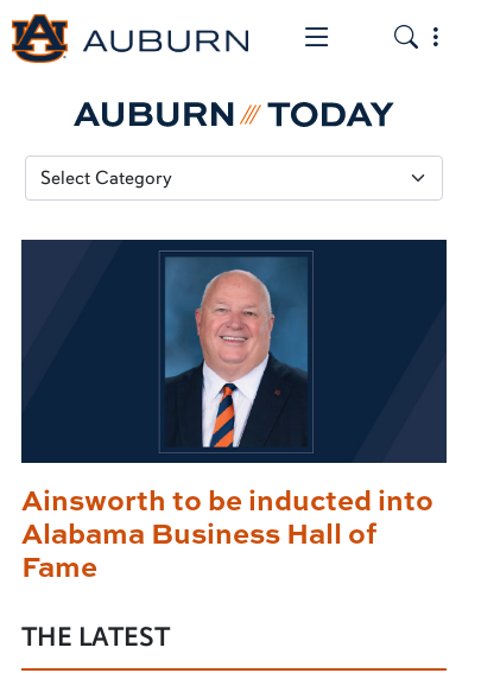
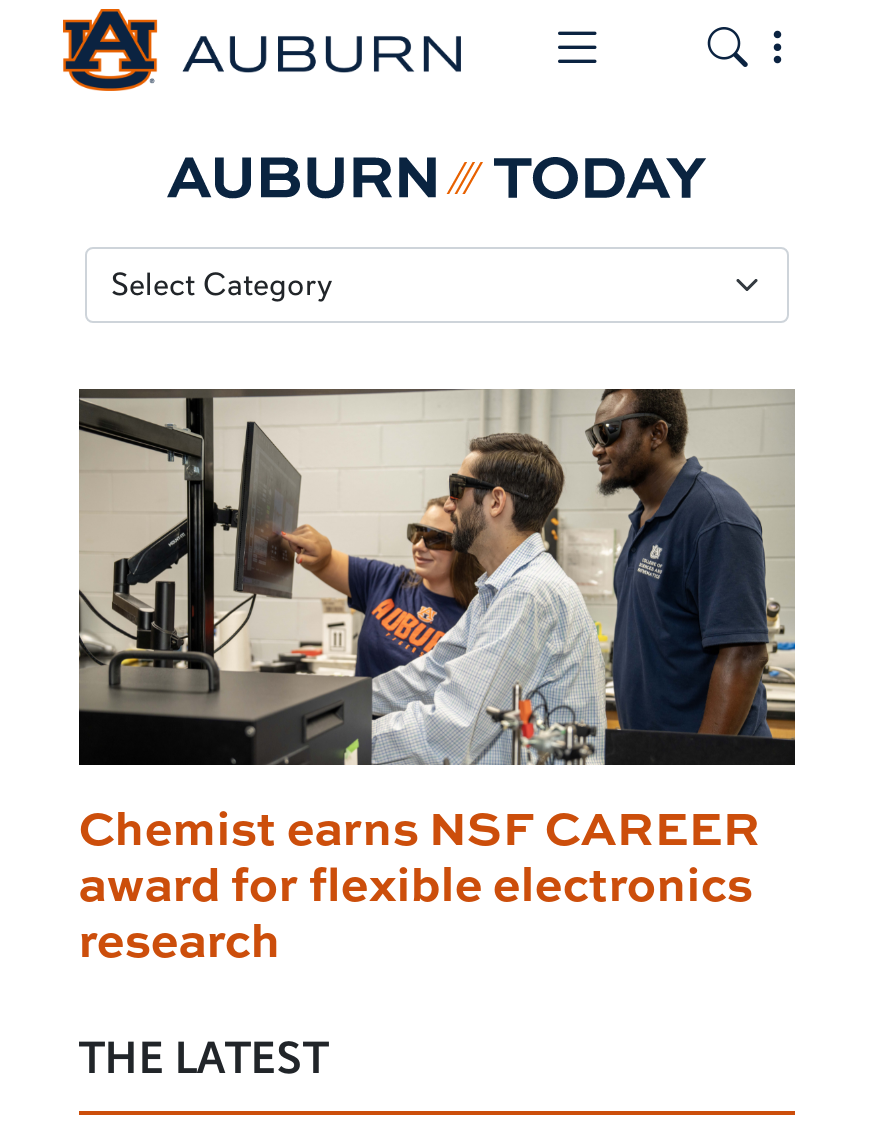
[20,239,448,585] [image] | Ainsworth to be inducted into | Alabama Business Hall of | Fame -> [77,387,797,971] [image] | Chemist earns NSF CAREER | award for flexible electronics | research

